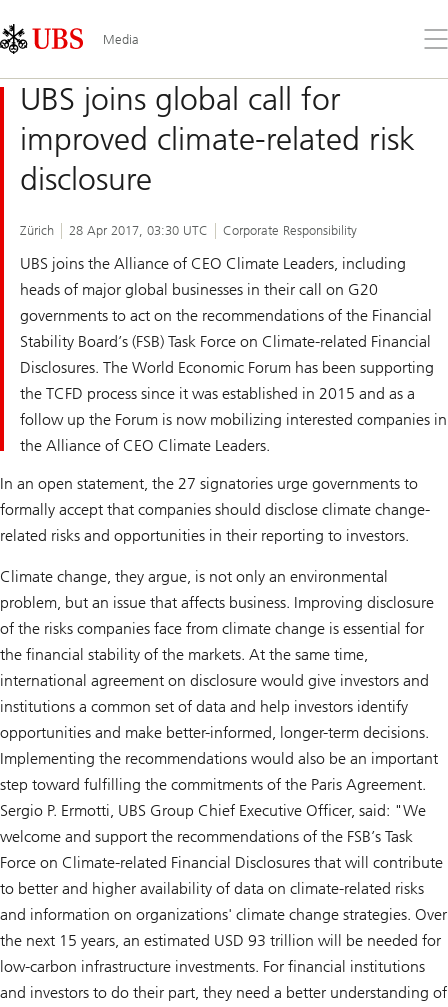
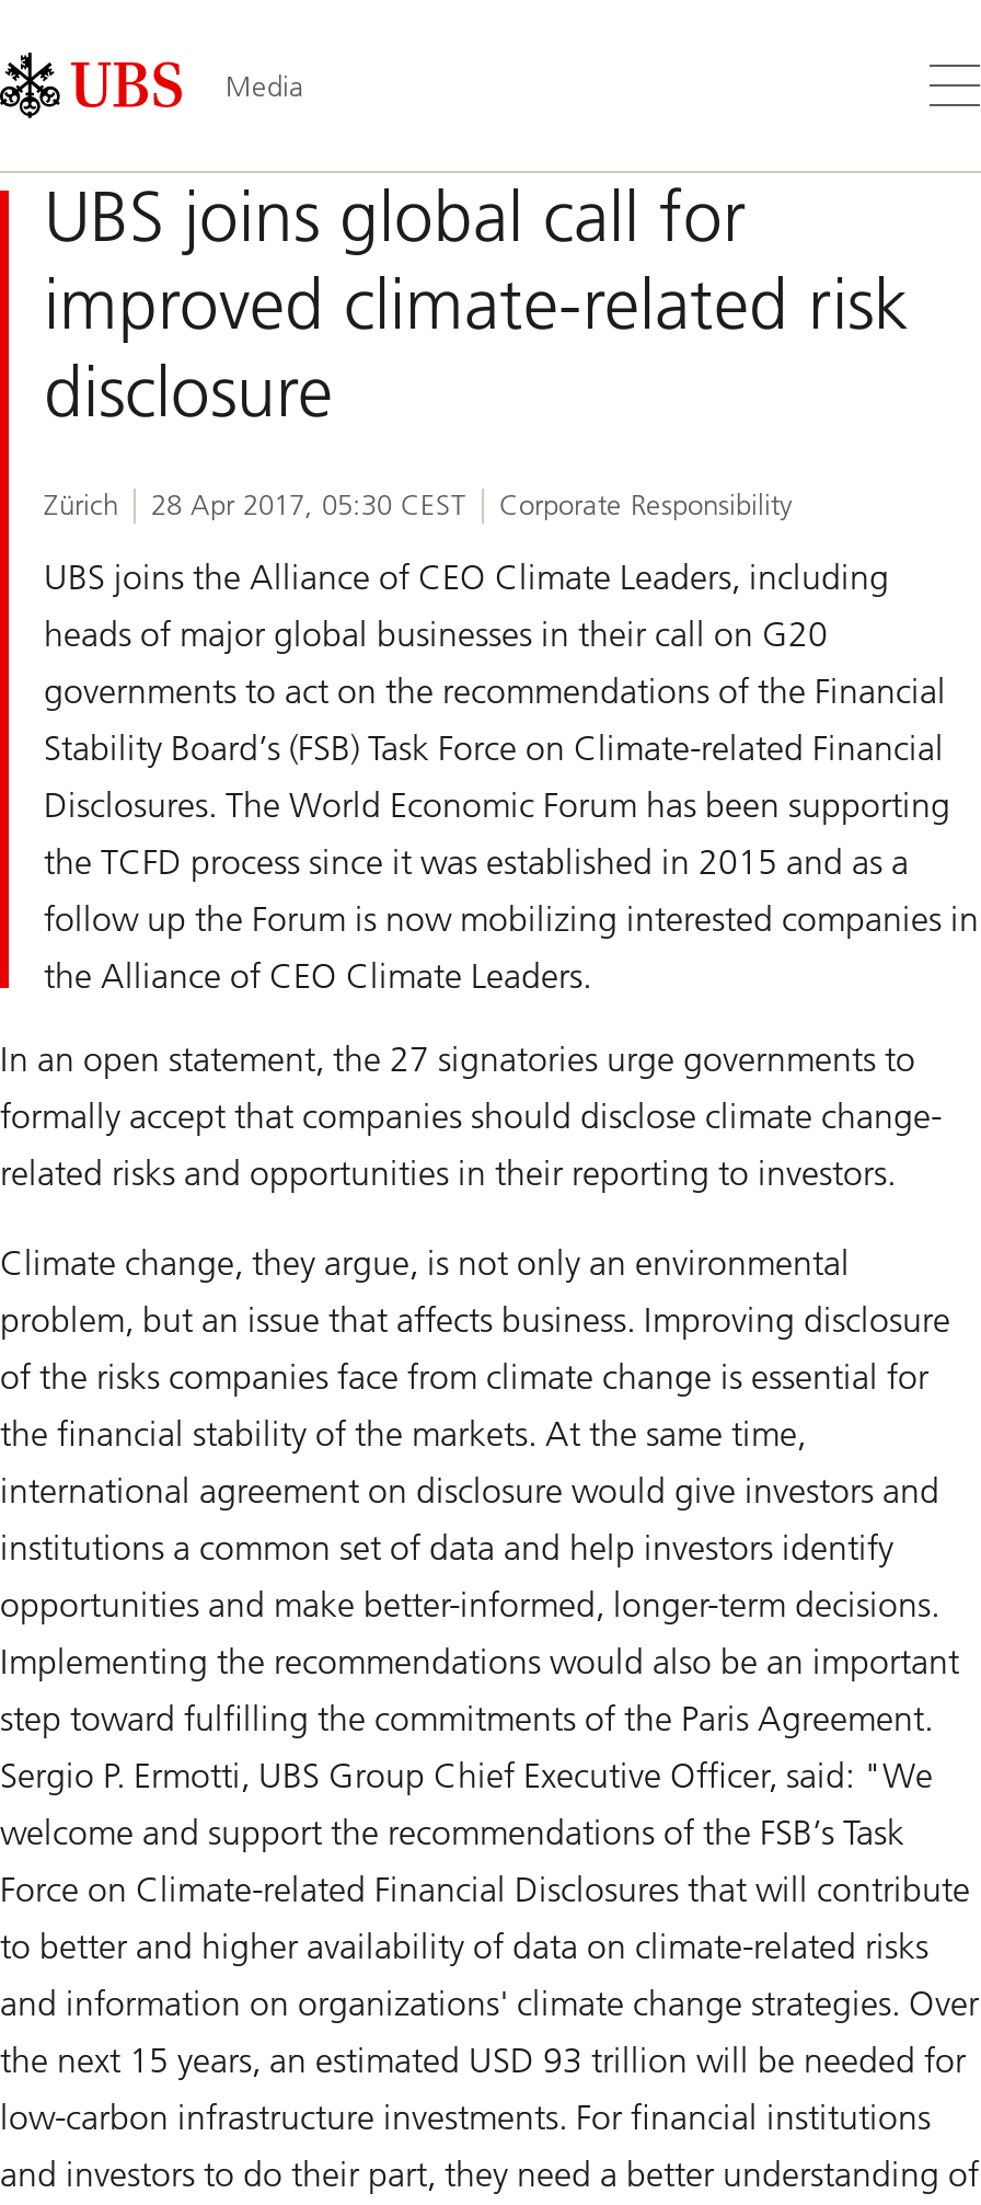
[20,223,357,238] Zürich 28 Apr 2017, 03:30 UTC Corporate Responsibility -> [44,489,793,522] Zürich 28 Apr 2017, 05:30 CEST Corporate Responsibility

